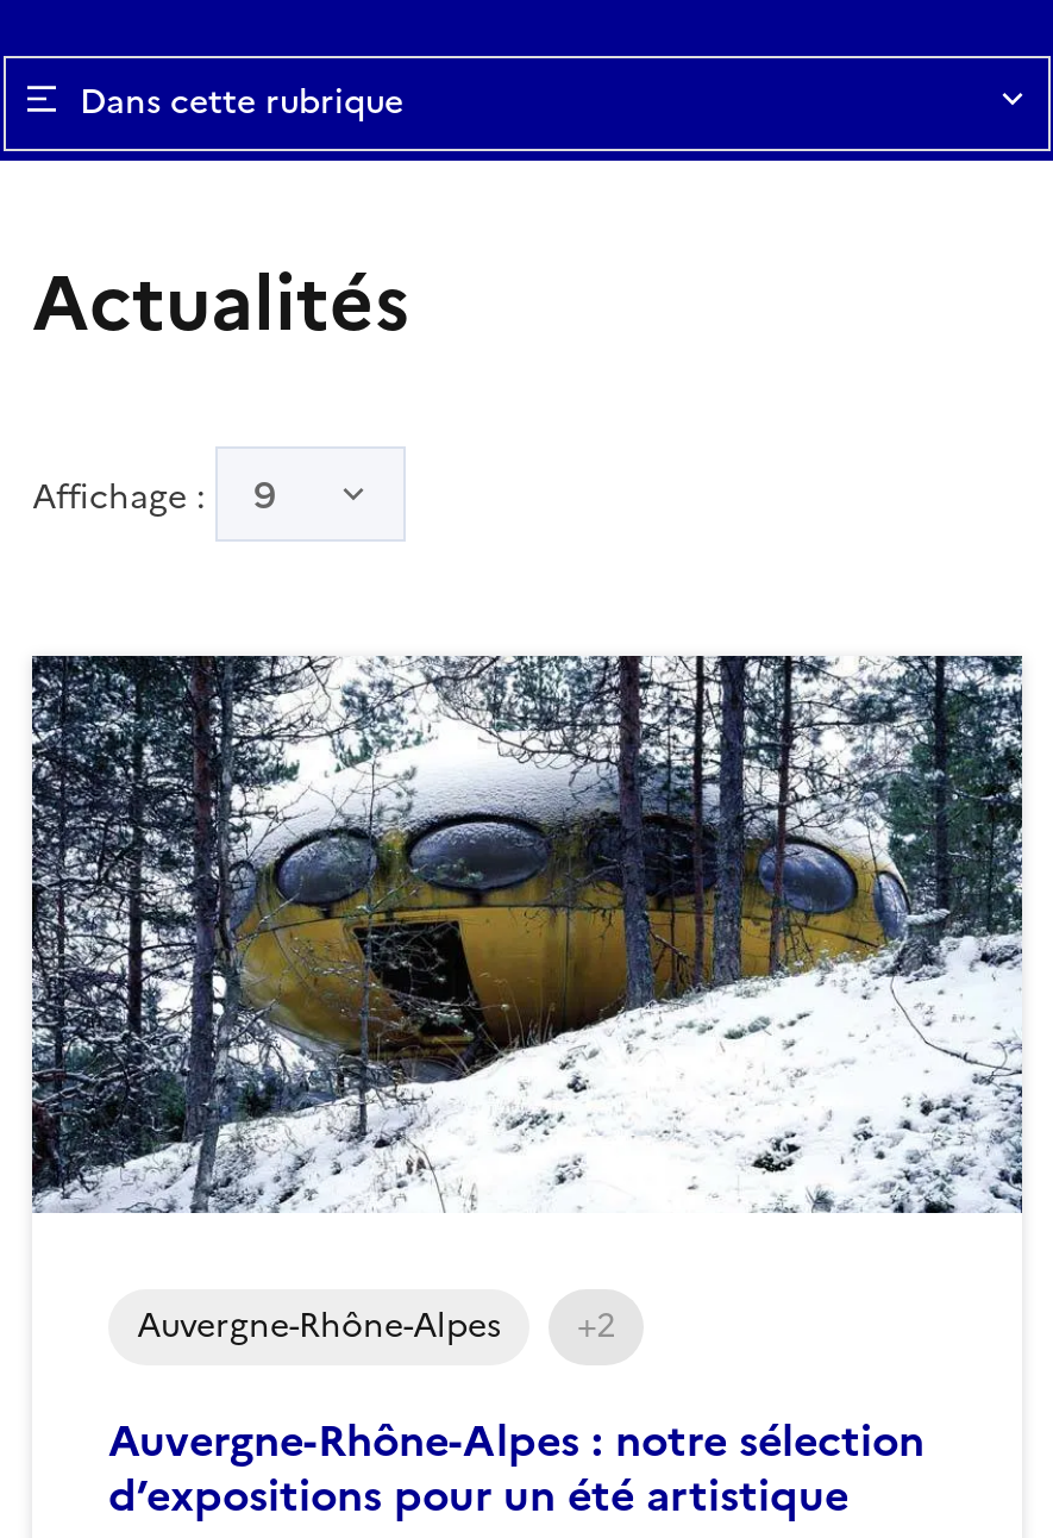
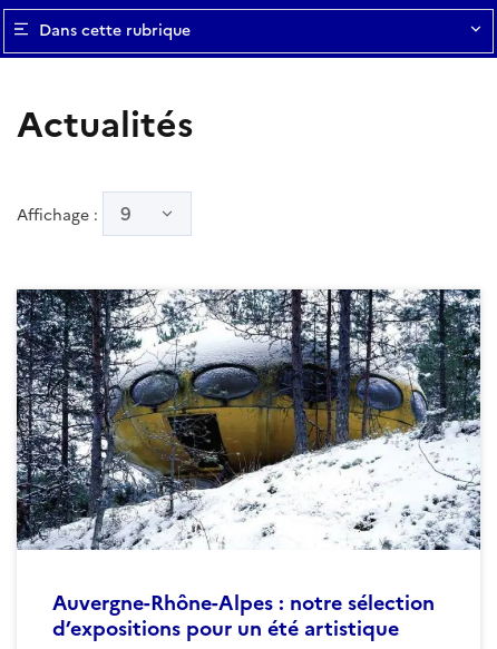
[137,1300,615,1350] Auvergne-Rhône-Alpes | +2 -> none

